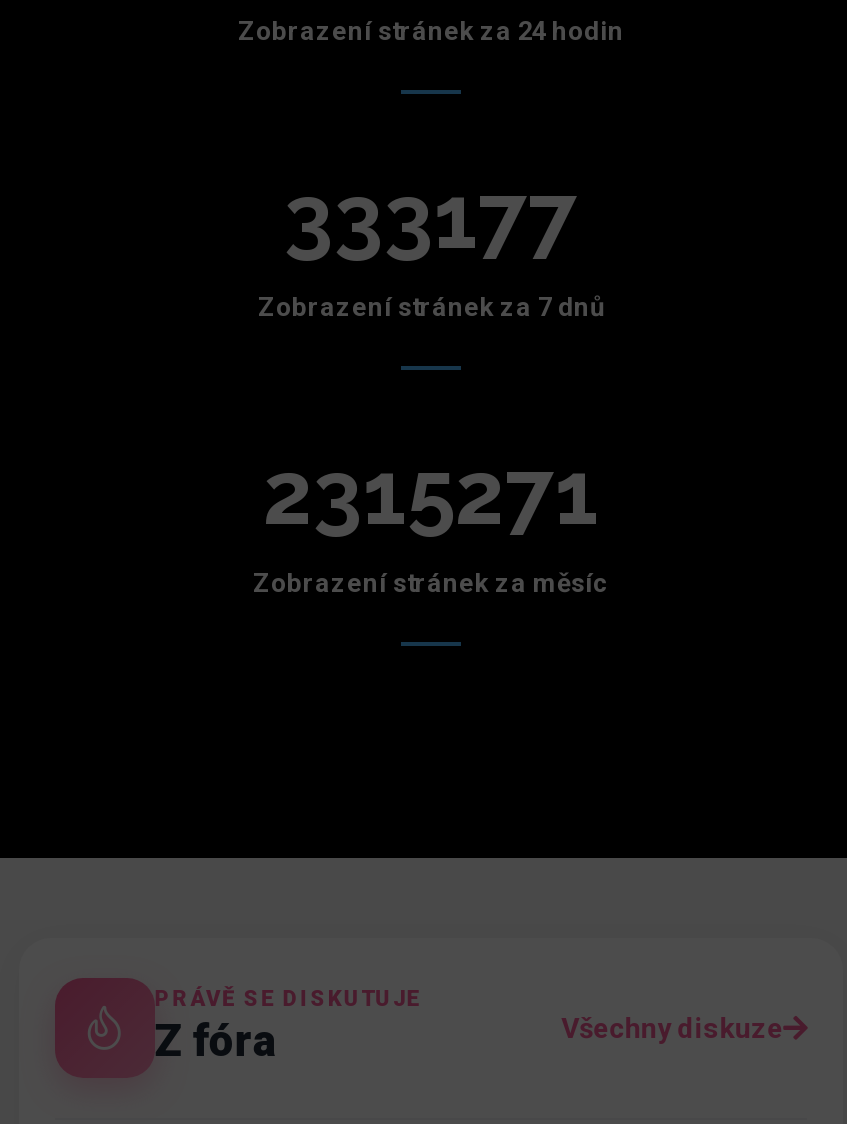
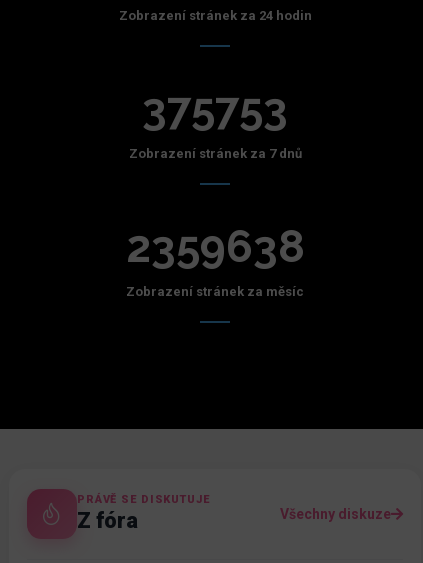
[284,166,578,268] 333177 -> [142,83,288,134] 375753
[263,442,599,544] 2315271 -> [125,221,304,272] 2359638

